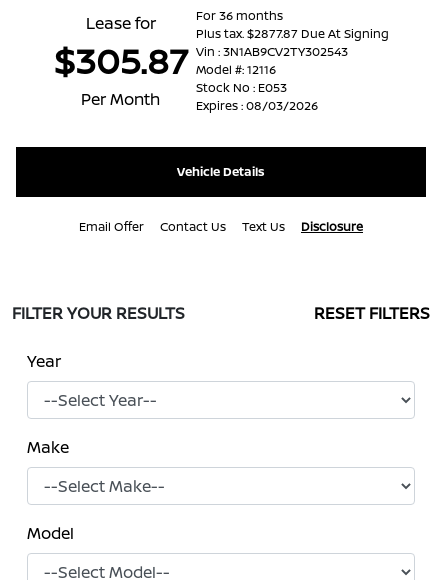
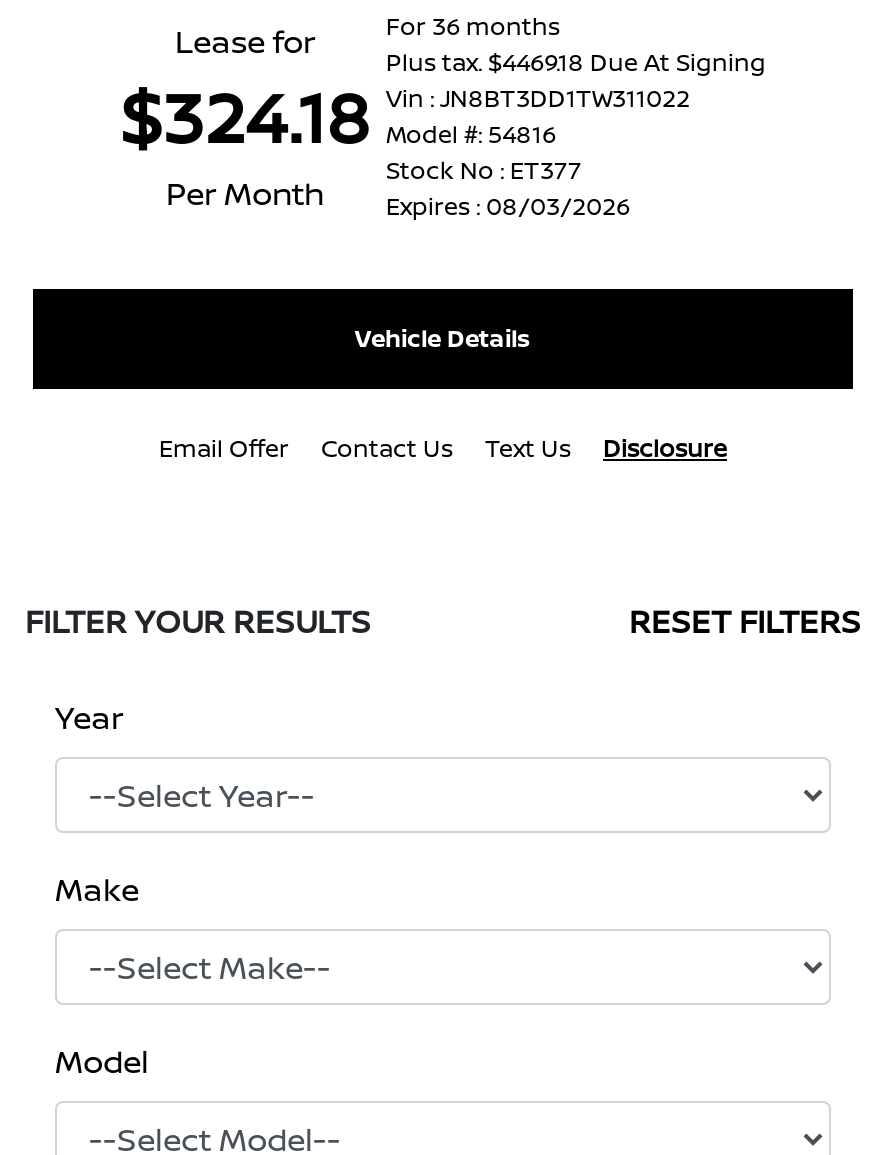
[195,25,388,42] Plus tax. $2877.87 Due At Signing -> [386,46,766,80] Plus tax. $4469.18 Due At Signing
[53,37,187,85] $305.87 -> [120,70,370,166] $324.18
[195,43,347,60] Vin : 3N1AB9CV2TY302543 -> [386,82,690,116] Vin : JN8BT3DD1TW311022
[195,61,275,78] Model #: 12116 -> [386,118,556,152] Model #: 54816
[195,79,286,96] Stock No : E053 -> [386,154,582,188] Stock No : ET377

